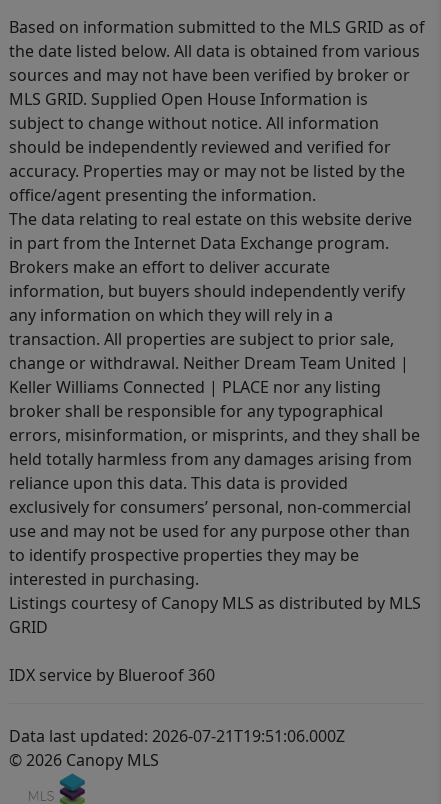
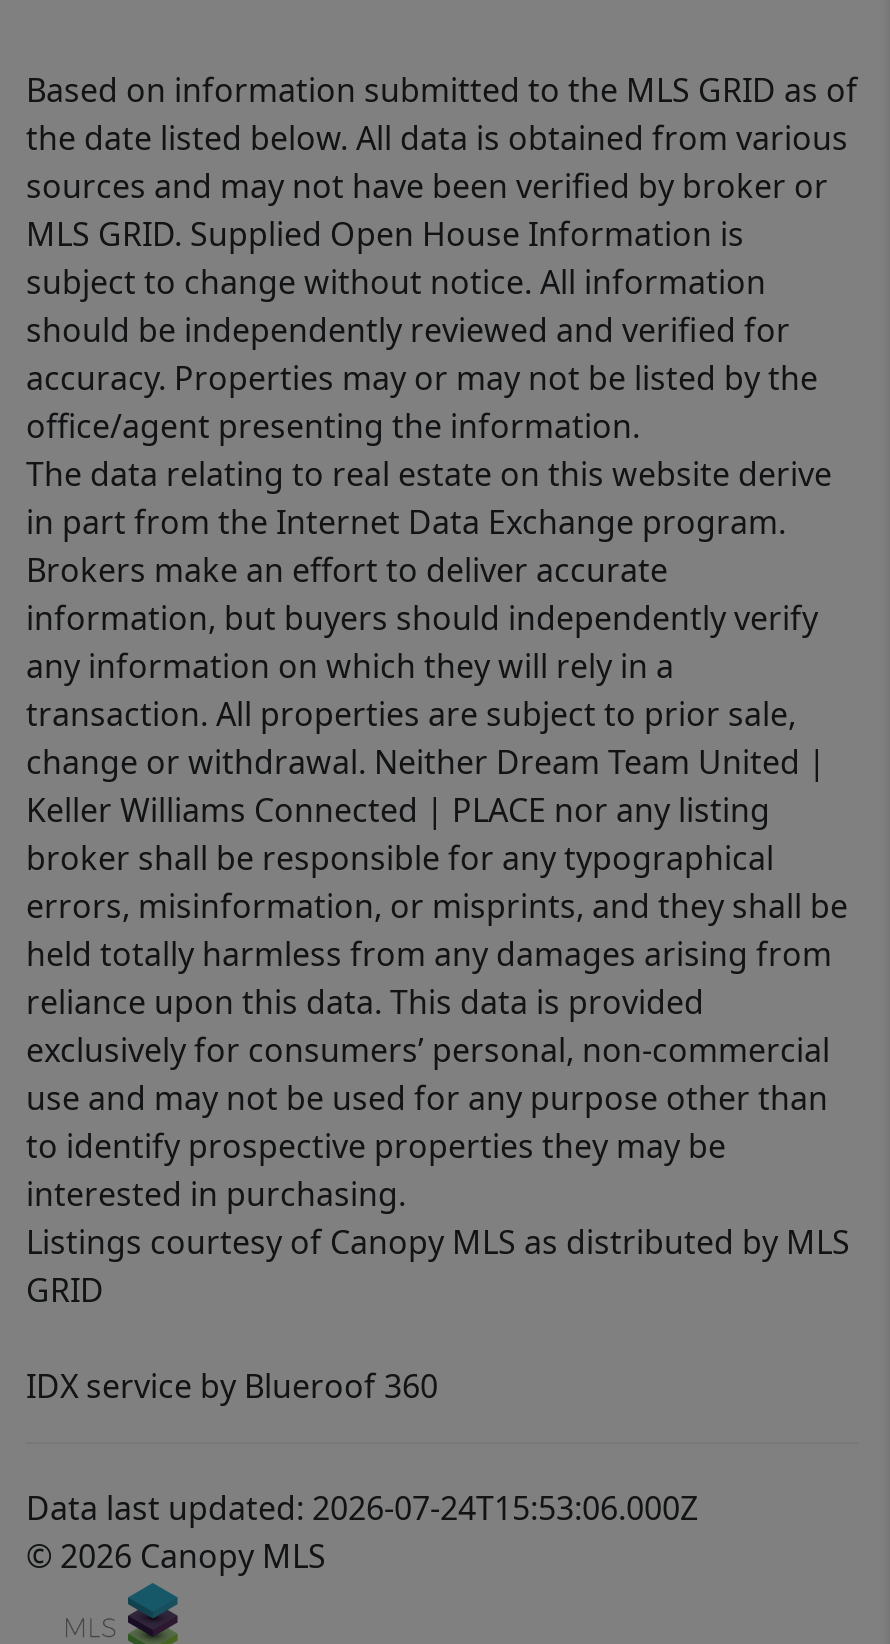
[9,725,345,747] Data last updated: 2026-07-21T19:51:06.000Z -> [26,1486,698,1530] Data last updated: 2026-07-24T15:53:06.000Z

